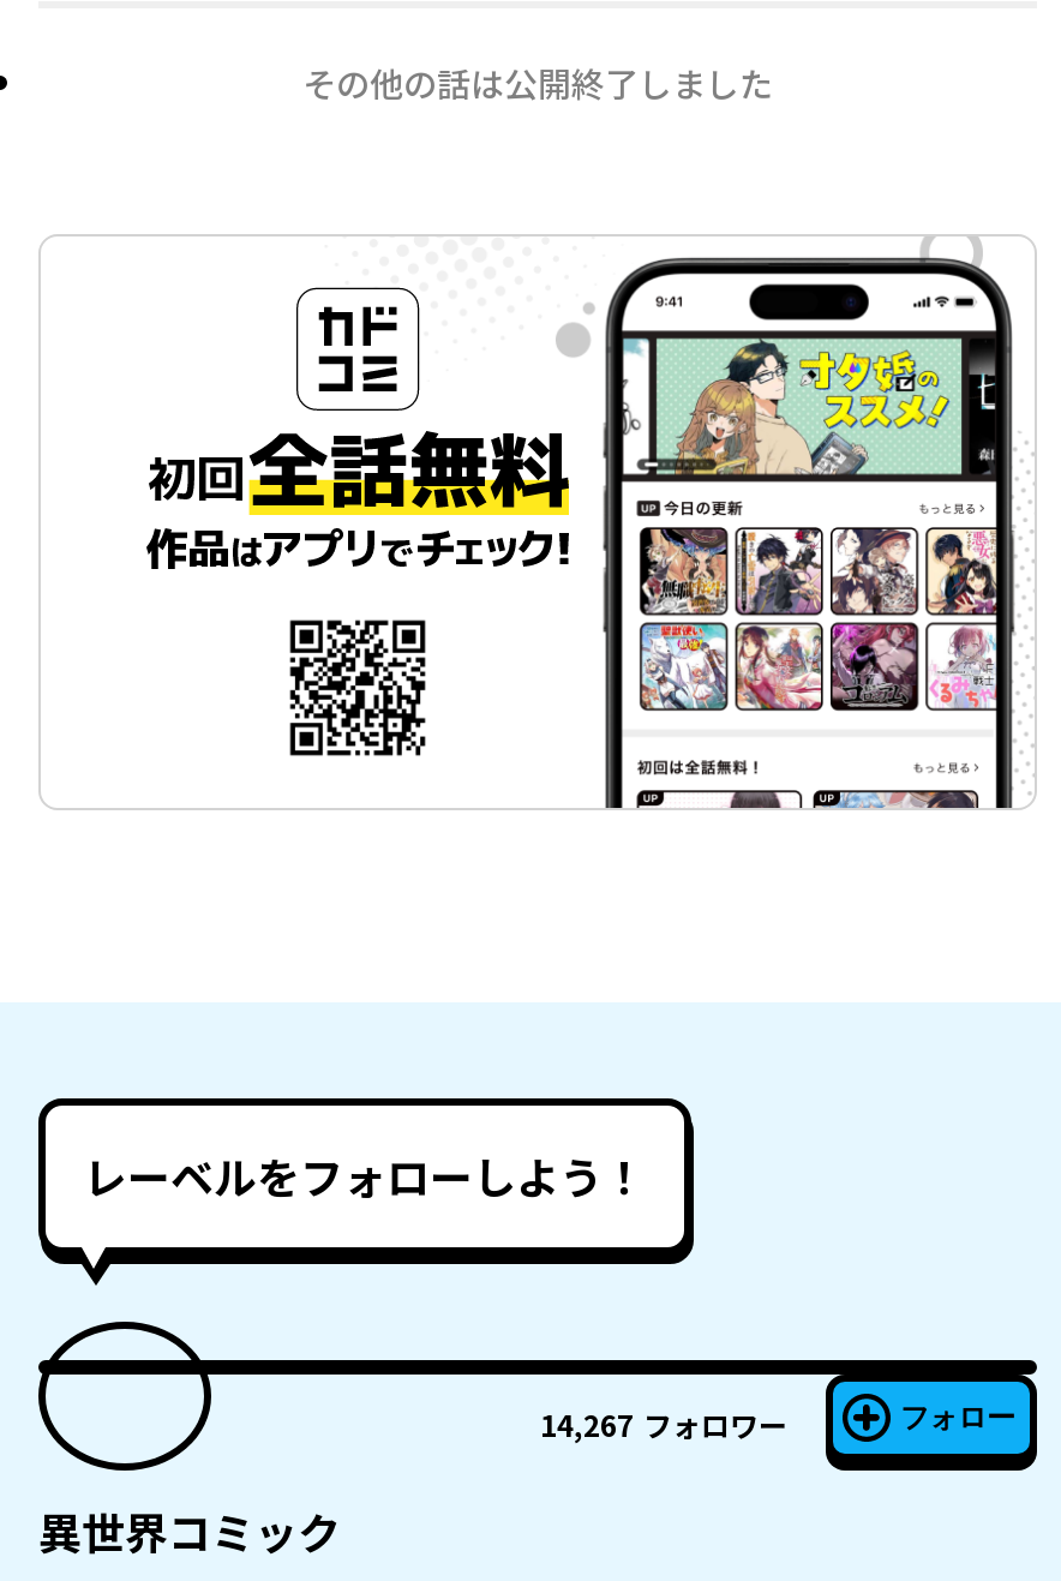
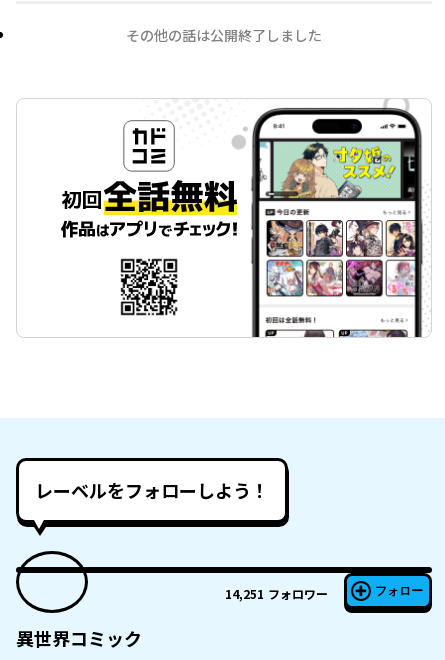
[540,1402,787,1443] 14,267 フォロワー -> [225,584,328,601] 14,251 フォロワー

